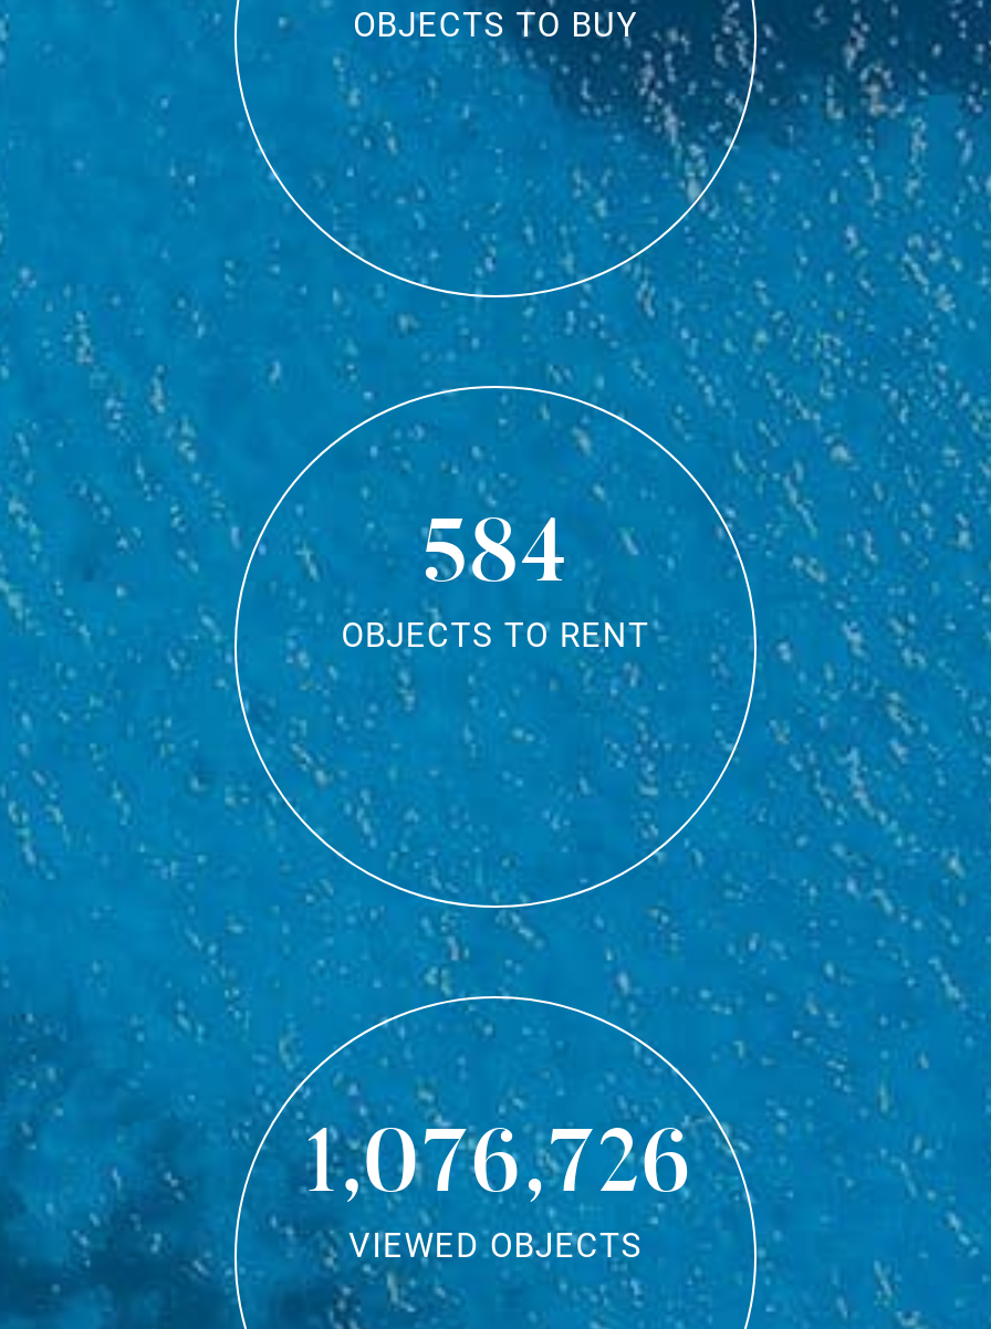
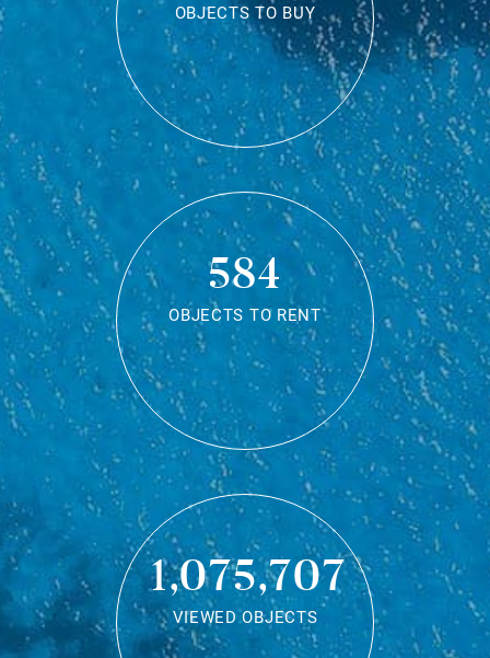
[303,1105,693,1218] 1,076,726 -> [150,547,346,603] 1,075,707

